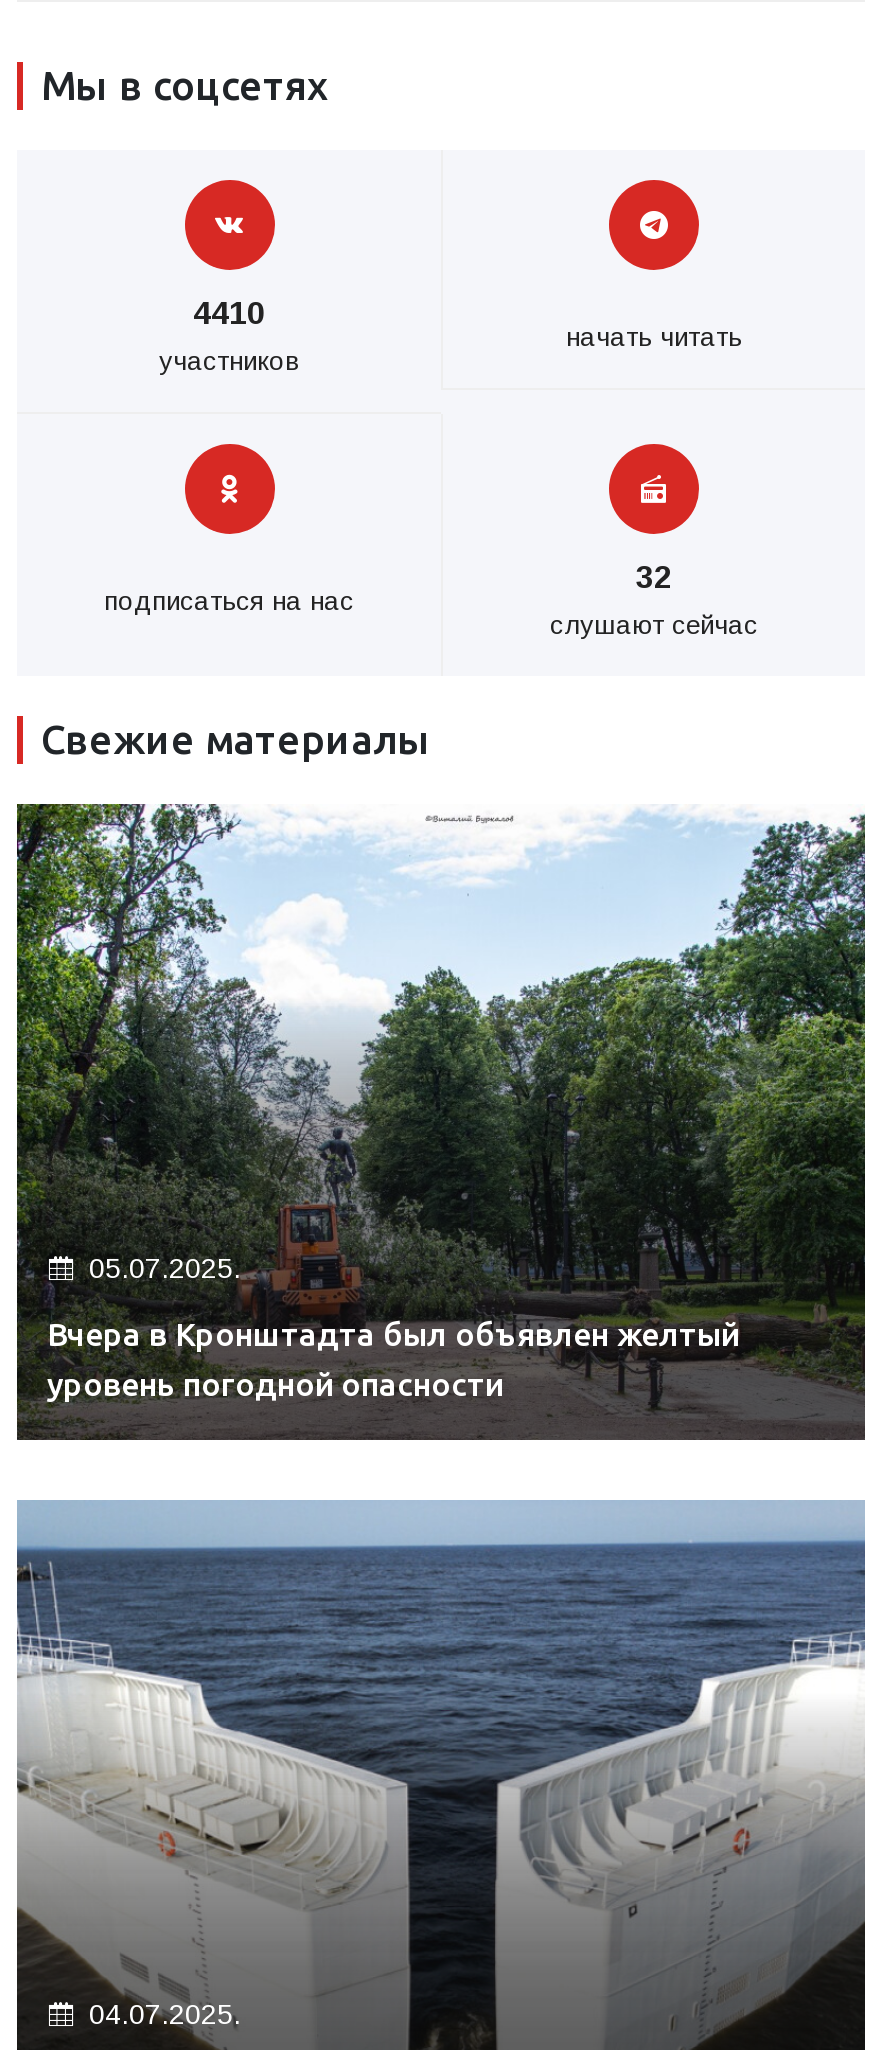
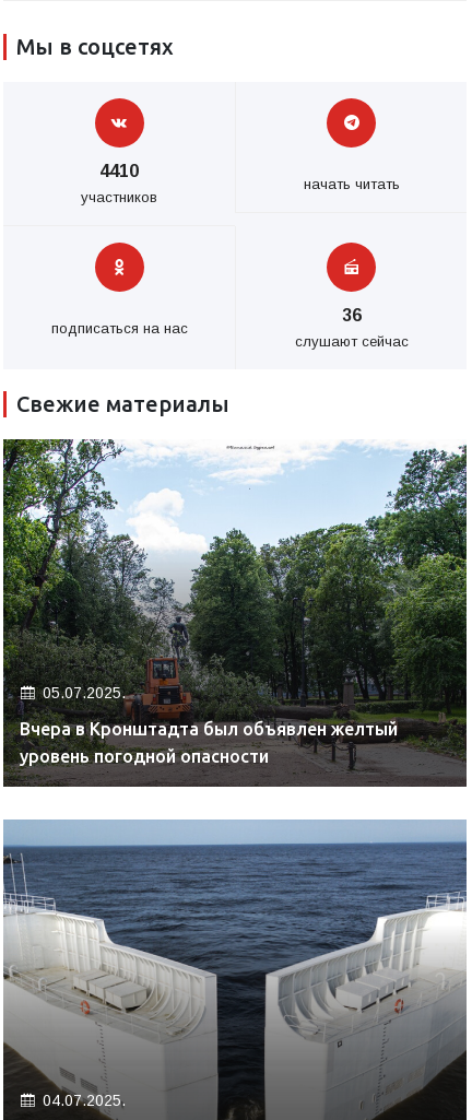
[636,560,672,594] 32 -> [341,306,361,325] 36

